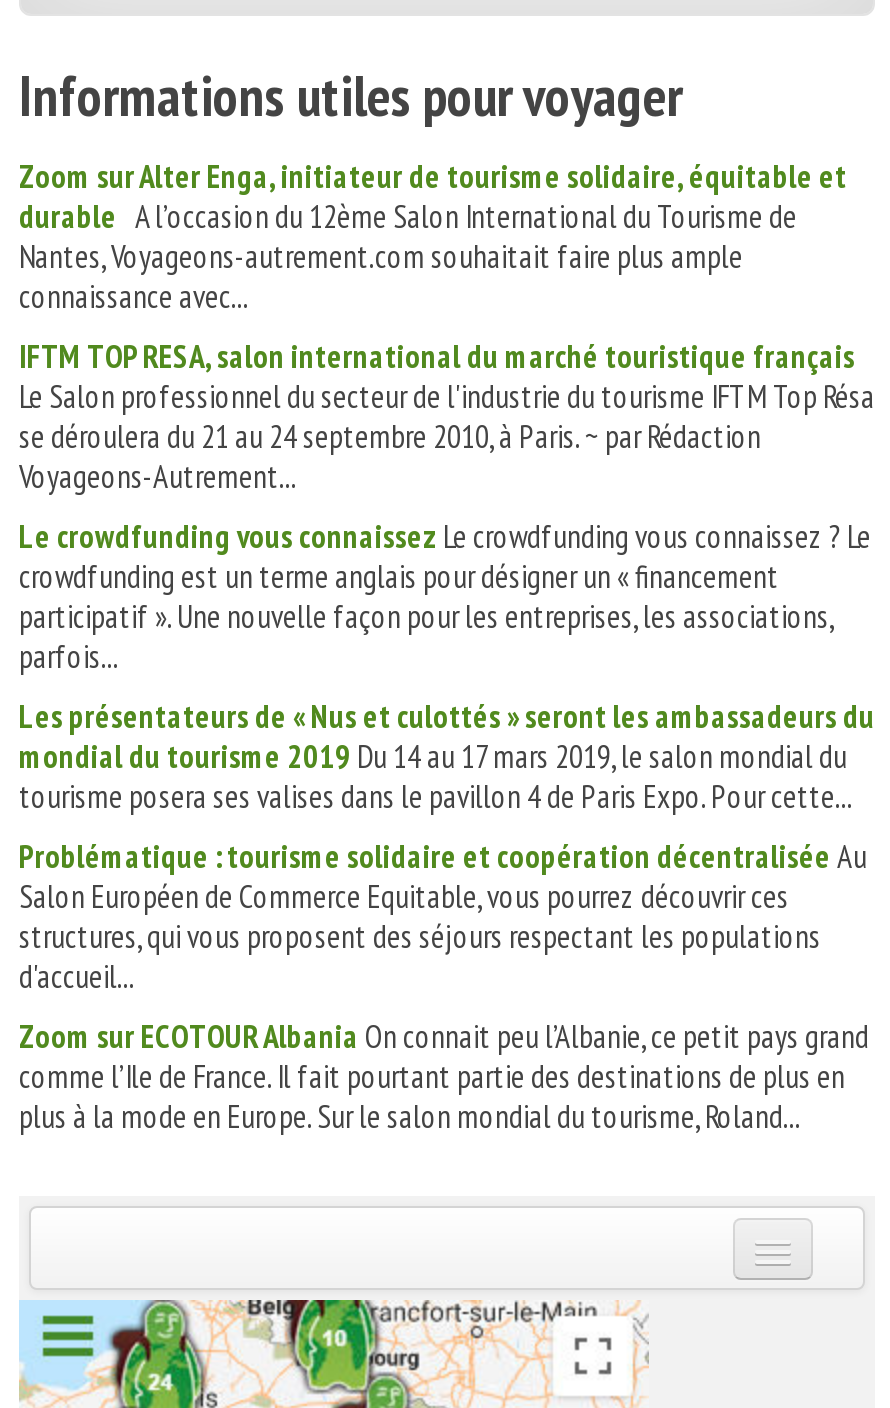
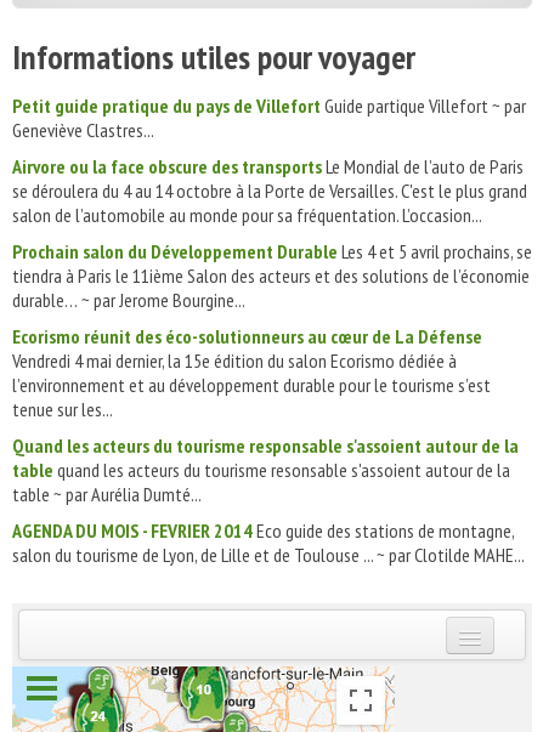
[19,157,847,317] Zoom sur Alter Enga, initiateur de tourisme solidaire, équitable et | durable A l’occasion du 12ème Salon International du Tourisme de | Nantes, Voyageons-autrement.com souhaitait faire plus ample | connaissance avec... -> [12,94,526,143] Petit guide pratique du pays de Villefort Guide partique Villefort ~ par | Geneviève Clastres...
[19,337,875,497] IFTM TOP RESA, salon international du marché touristique français | Le Salon professionnel du secteur de l'industrie du tourisme IFTM Top Résa | se déroulera du 21 au 24 septembre 2010, à Paris. ~ par Rédaction | Voyageons-Autrement... -> [12,155,527,228] Airvore ou la face obscure des transports Le Mondial de l’auto de Paris | se déroulera du 4 au 14 octobre à la Porte de Versailles. C'est le plus grand | salon de l’automobile au monde pour sa fréquentation. L’occasion...
[19,517,871,677] Le crowdfunding vous connaissez Le crowdfunding vous connaissez ? Le | crowdfunding est un terme anglais pour désigner un « financement | participatif ». Une nouvelle façon pour les entreprises, les associations, | parfois... -> [12,240,532,313] Prochain salon du Développement Durable Les 4 et 5 avril prochains, se | tiendra à Paris le 11ième Salon des acteurs et des solutions de l’économie | durable… ~ par Jerome Bourgine...
[19,697,875,817] Les présentateurs de « Nus et culottés » seront les ambassadeurs du | mondial du tourisme 2019 Du 14 au 17 mars 2019, le salon mondial du | tourisme posera ses valises dans le pavillon 4 de Paris Expo. Pour cette... -> [12,325,491,422] Ecorismo réunit des éco-solutionneurs au cœur de La Défense | Vendredi 4 mai dernier, la 15e édition du salon Ecorismo dédiée à | l’environnement et au développement durable pour le tourisme s’est | tenue sur les...
[19,837,867,997] Problématique : tourisme solidaire et coopération décentralisée Au | Salon Européen de Commerce Equitable, vous pourrez découvrir ces | structures, qui vous proposent des séjours respectant les populations | d'accueil... -> [12,434,519,507] Quand les acteurs du tourisme responsable s'assoient autour de la | table quand les acteurs du tourisme resonsable s'assoient autour de la | table ~ par Aurélia Dumté...
[19,1017,869,1137] Zoom sur ECOTOUR Albania On connait peu l’Albanie, ce petit pays grand | comme l’Ile de France. Il fait pourtant partie des destinations de plus en | plus à la mode en Europe. Sur le salon mondial du tourisme, Roland... -> [12,519,525,568] AGENDA DU MOIS - FEVRIER 2014 Eco guide des stations de montagne, | salon du tourisme de Lyon, de Lille et de Toulouse ... ~ par Clotilde MAHE...

